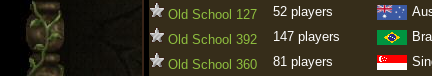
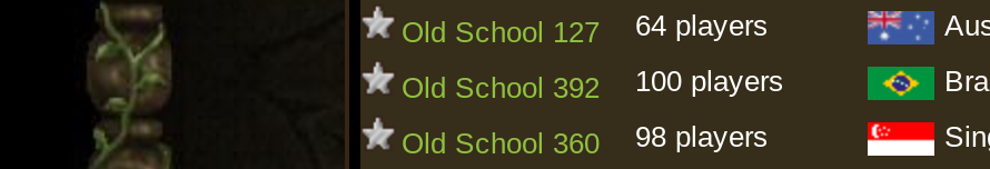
[167,4,332,22] Old School 127 52 players -> [402,9,769,49] Old School 127 64 players
[167,29,339,47] Old School 392 147 players -> [402,64,784,105] Old School 392 100 players
[167,54,332,72] Old School 360 81 players -> [402,120,769,160] Old School 360 98 players

